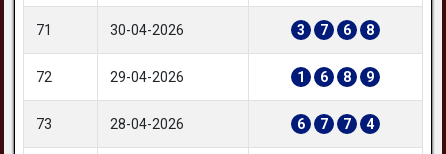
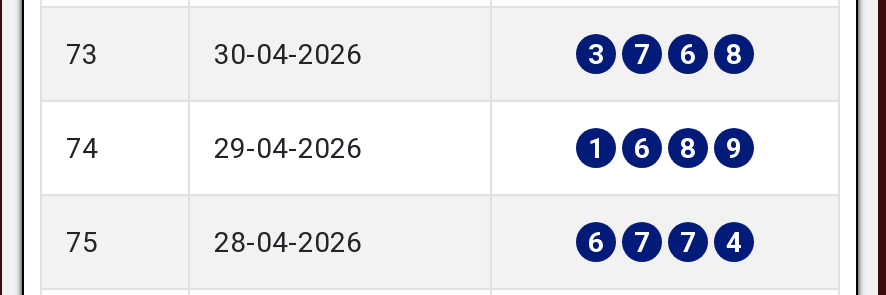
[36,22,52,38] 71 -> [66,37,98,69] 73
[36,69,52,85] 72 -> [66,131,98,163] 74
[36,116,52,132] 73 -> [66,225,98,257] 75

